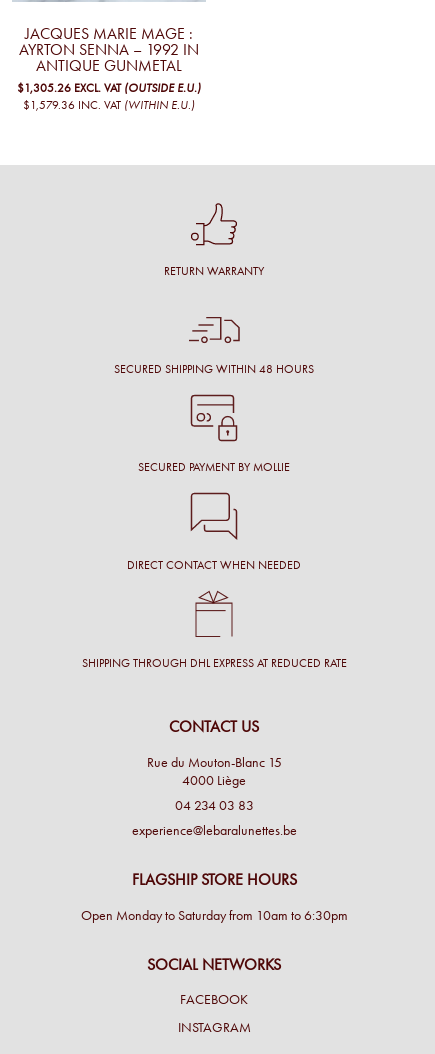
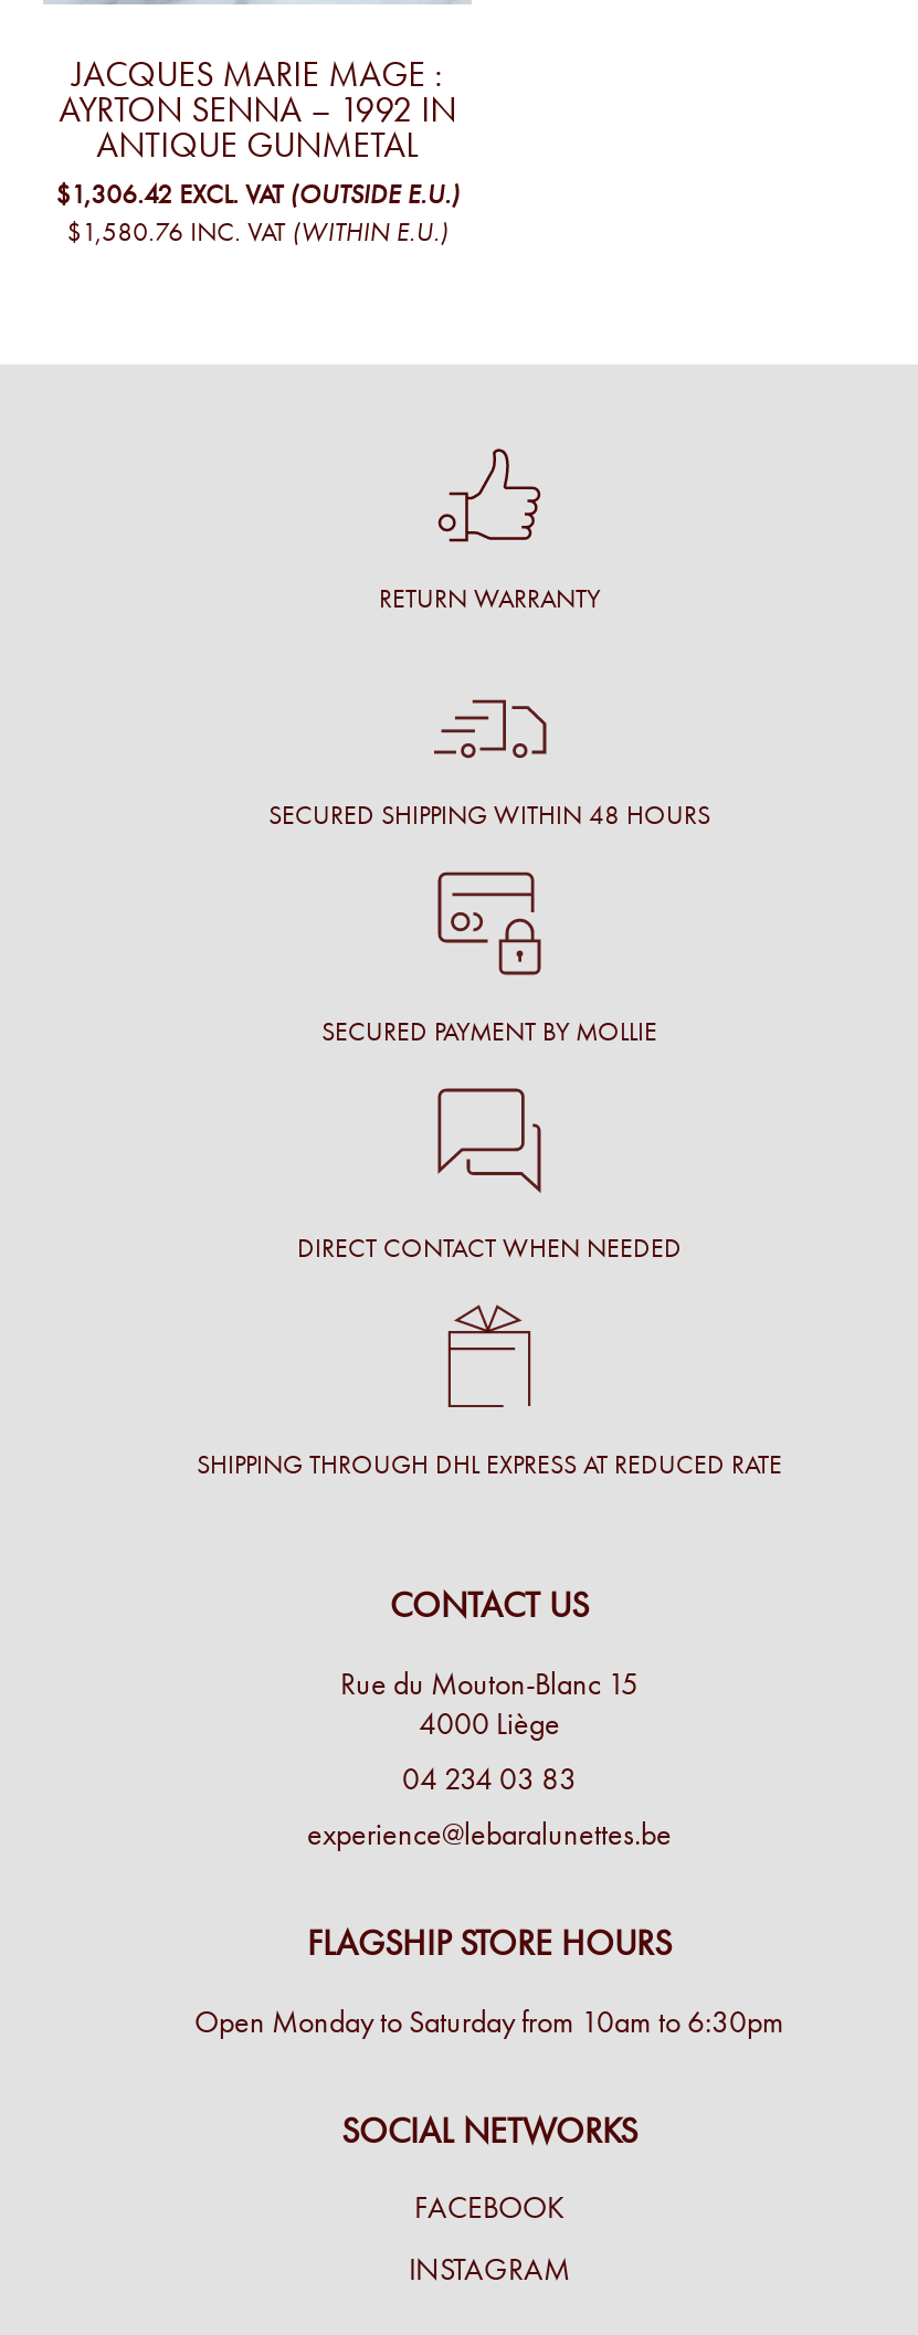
[17,81,201,95] $1,305.26 EXCL. VAT (OUTSIDE E.U.) -> [56,179,460,210] $1,306.42 EXCL. VAT (OUTSIDE E.U.)
[23,98,195,112] $1,579.36 INC. VAT (WITHIN E.U.) -> [67,216,449,247] $1,580.76 INC. VAT (WITHIN E.U.)

